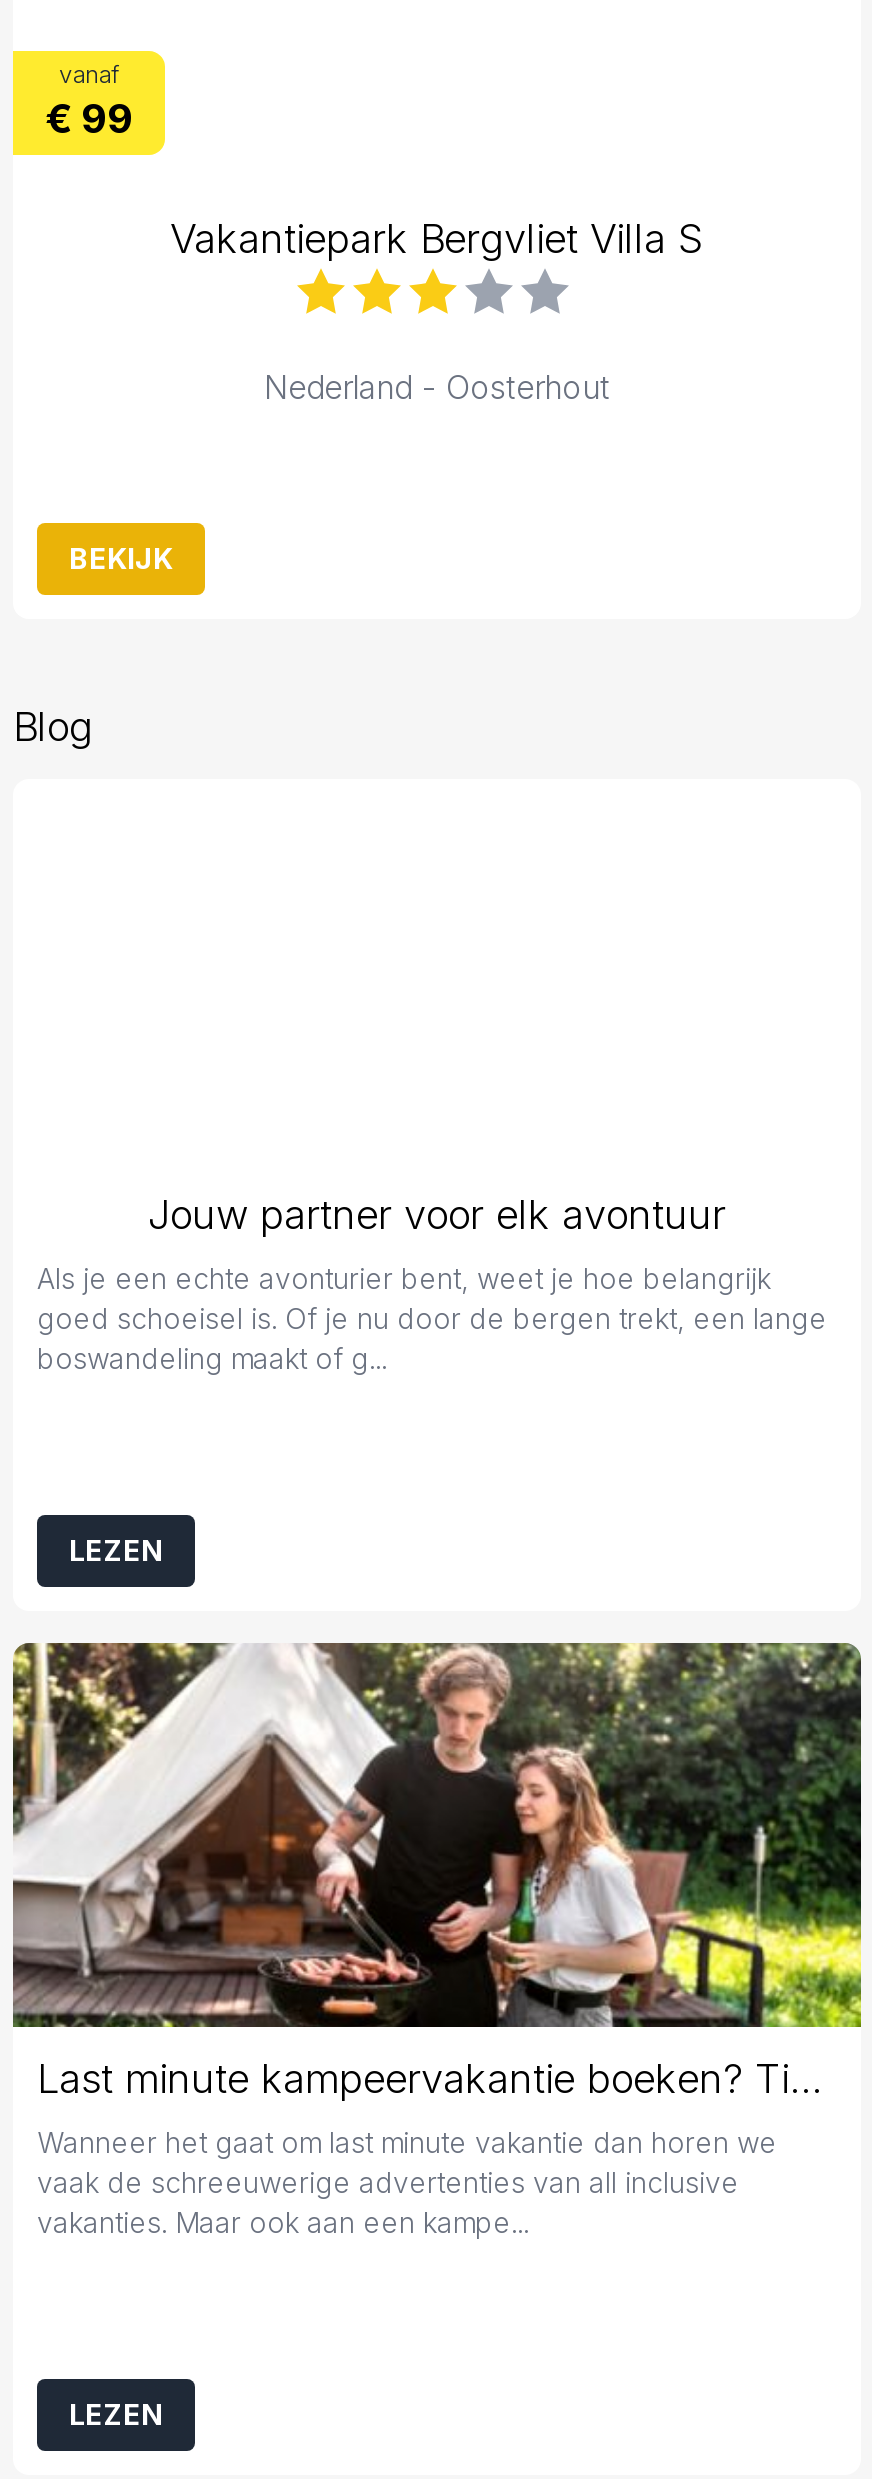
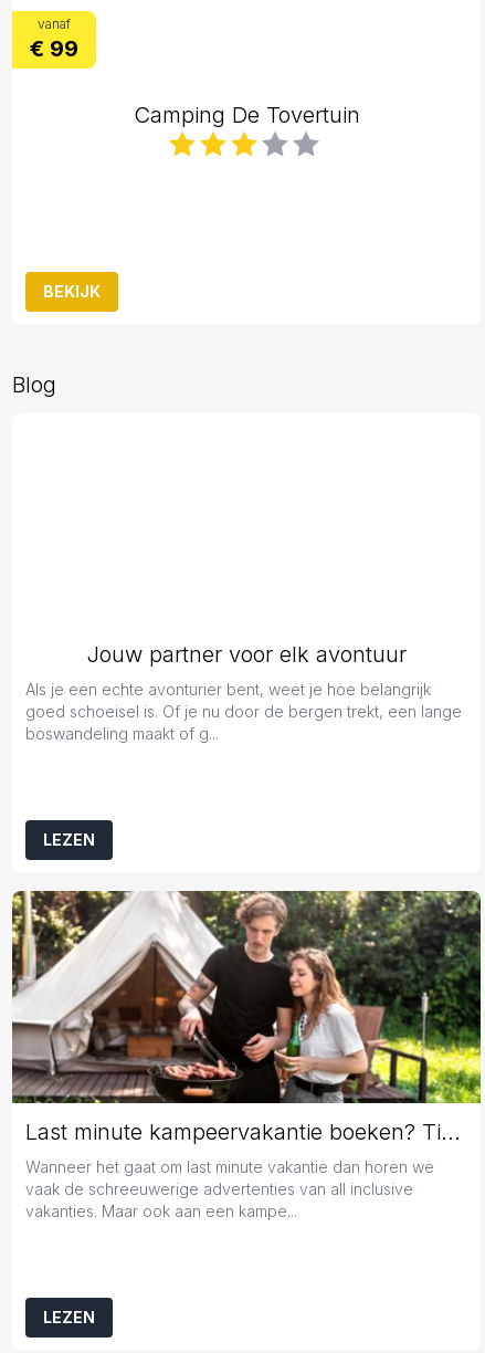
[170,215,704,407] Vakantiepark Bergvliet Villa S | Nederland - Oosterhout -> [133,102,360,128] Camping De Tovertuin

